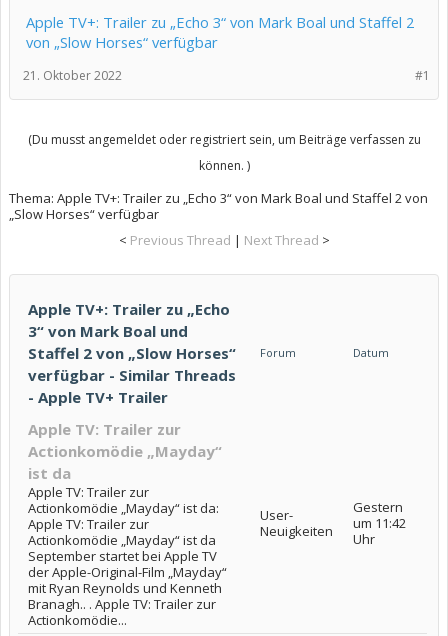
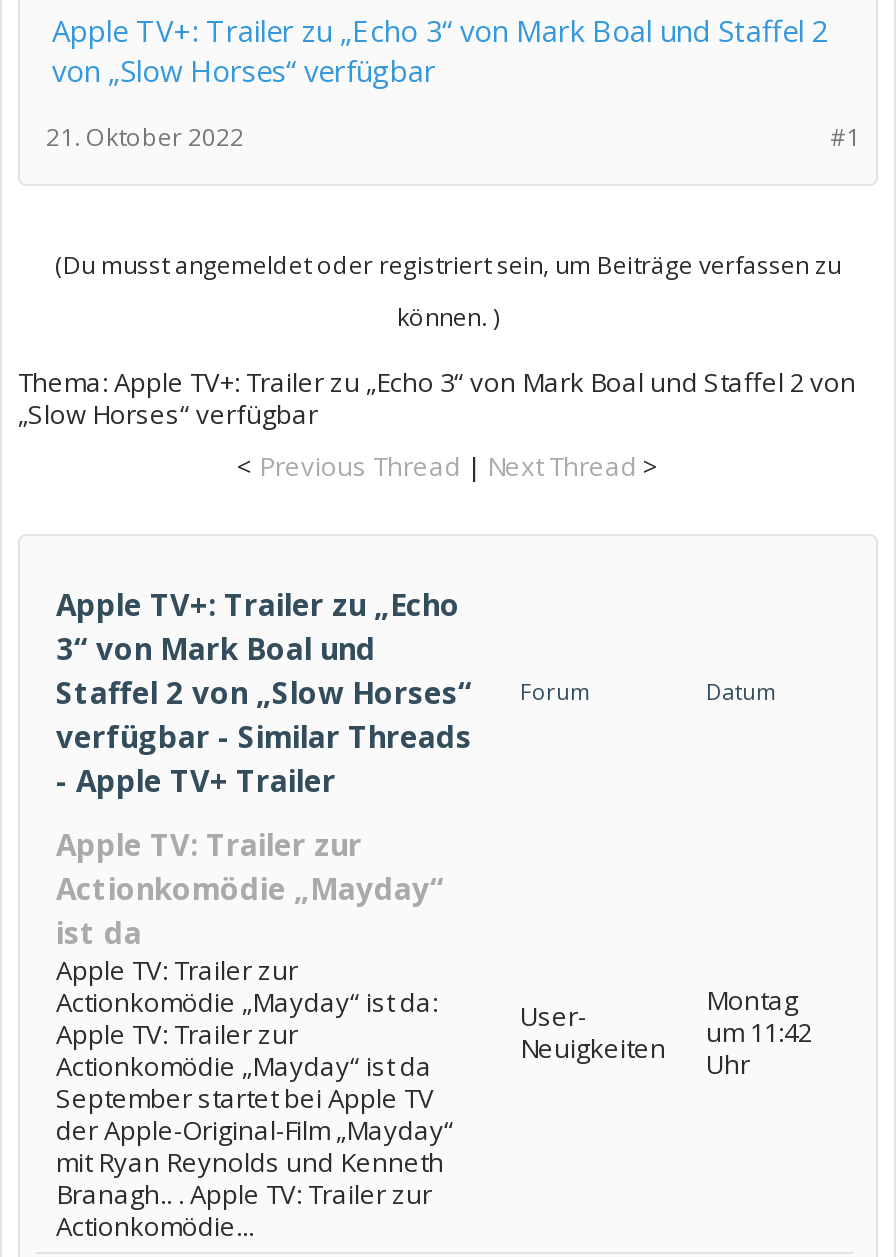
[353,498,403,516] Gestern -> [706,982,798,1018] Montag

